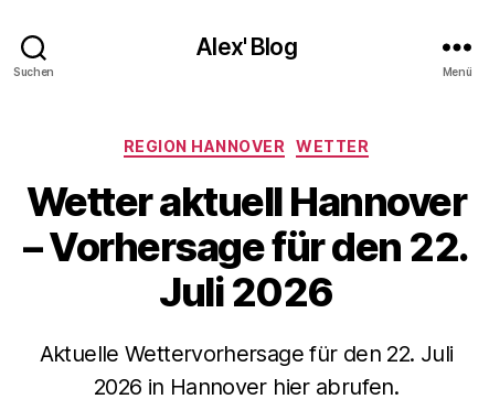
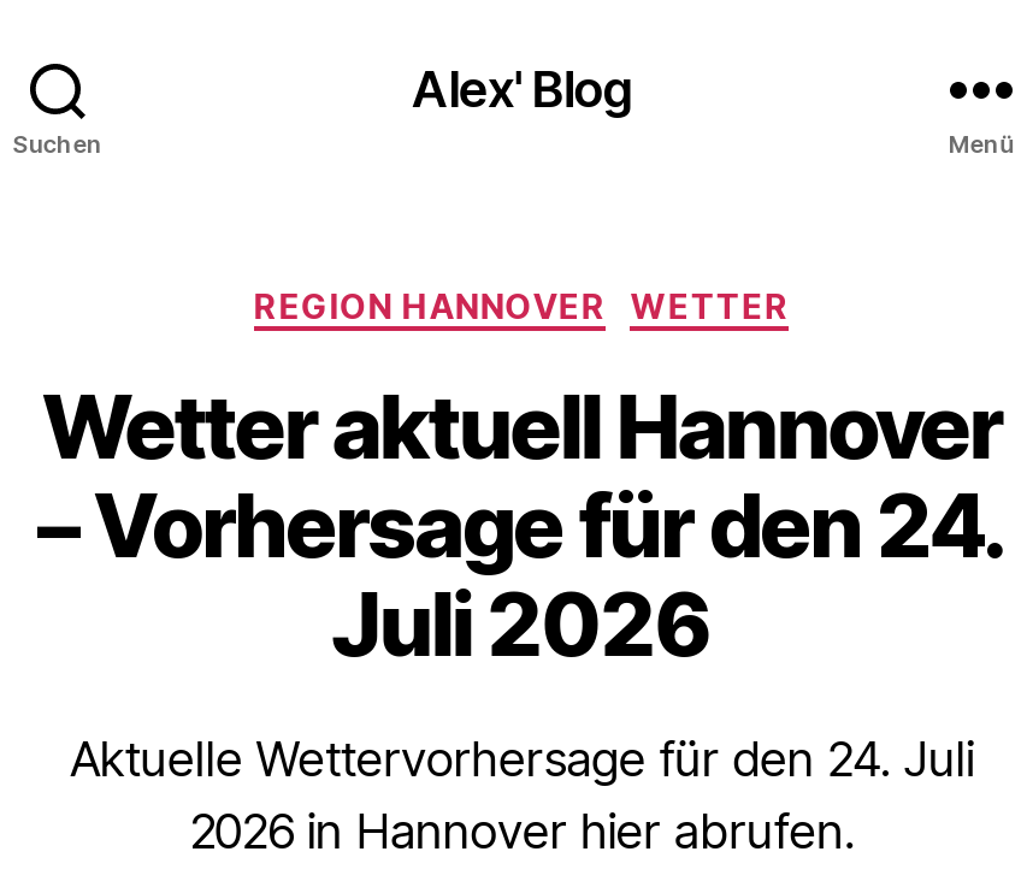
[24,222,469,271] – Vorhersage für den 22. -> [37,472,1005,578] – Vorhersage für den 24.
[39,340,453,366] Aktuelle Wettervorhersage für den 22. Juli -> [69,729,974,787] Aktuelle Wettervorhersage für den 24. Juli

